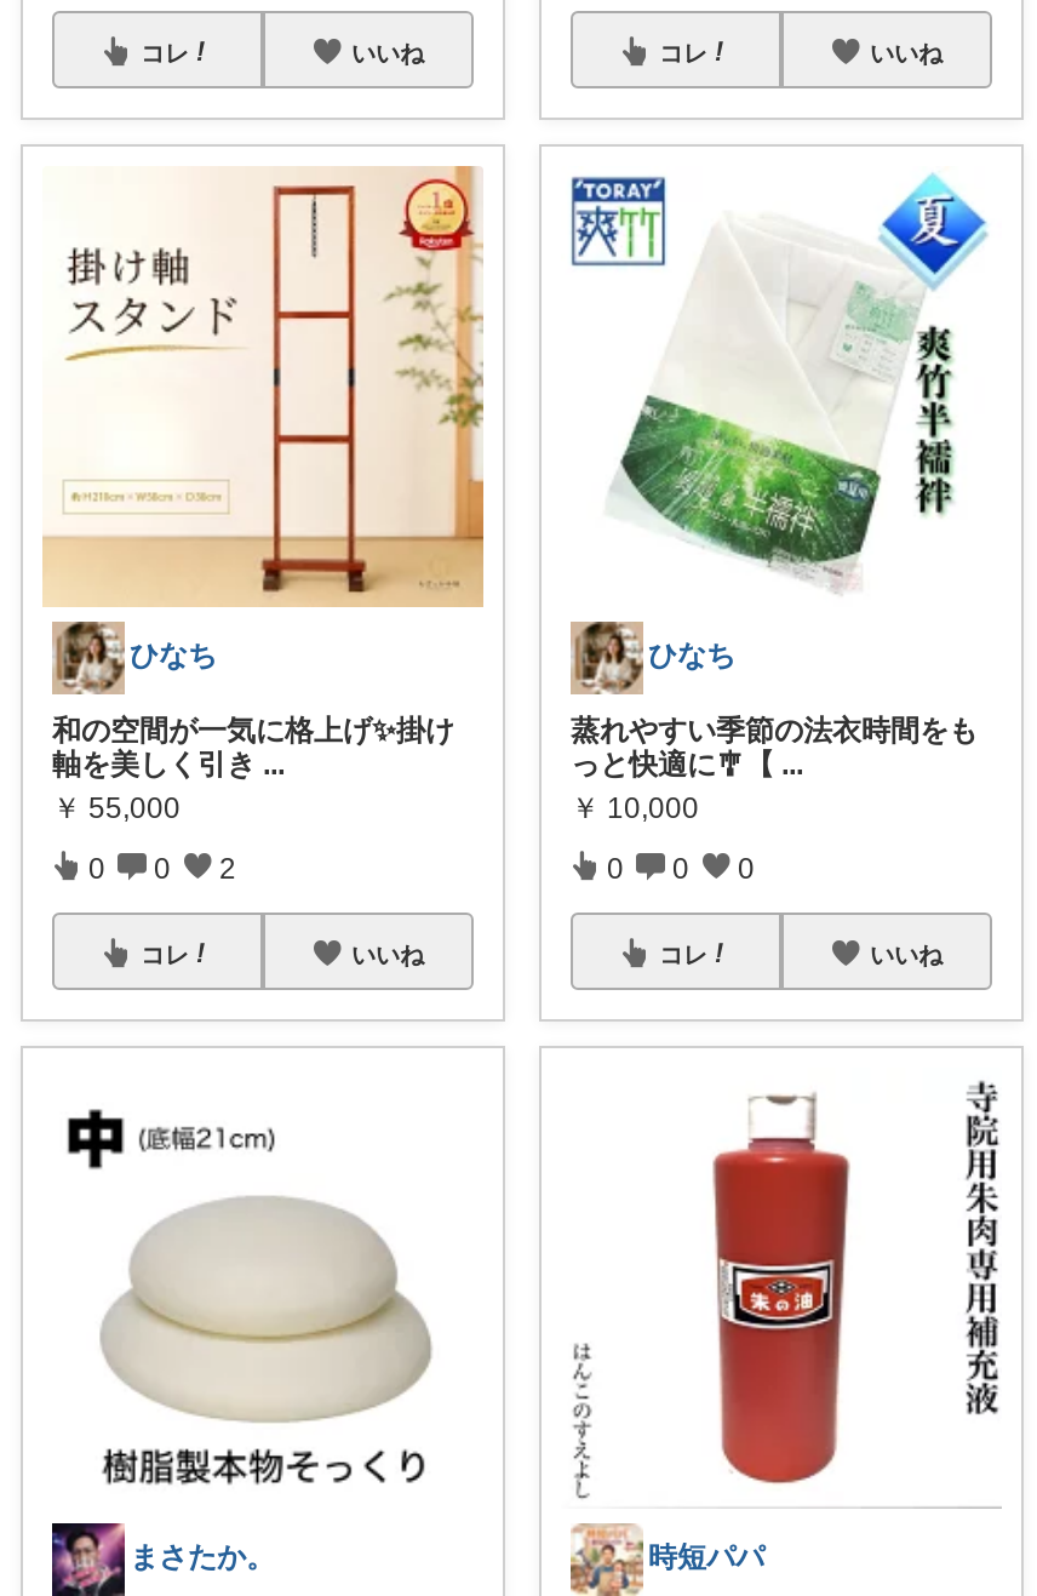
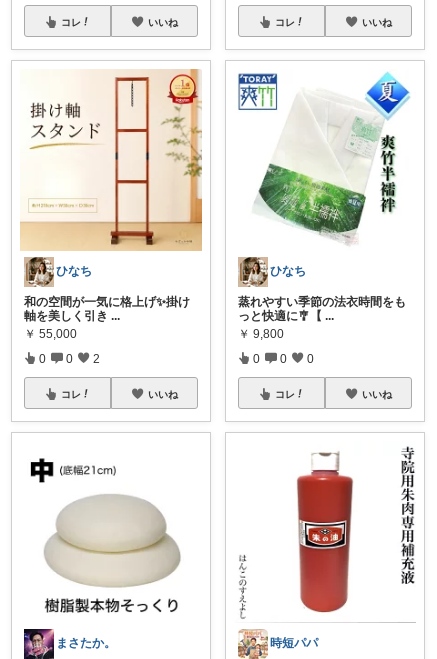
[571,792,699,826] ￥ 10,000 -> [238,327,284,341] ￥ 9,800

